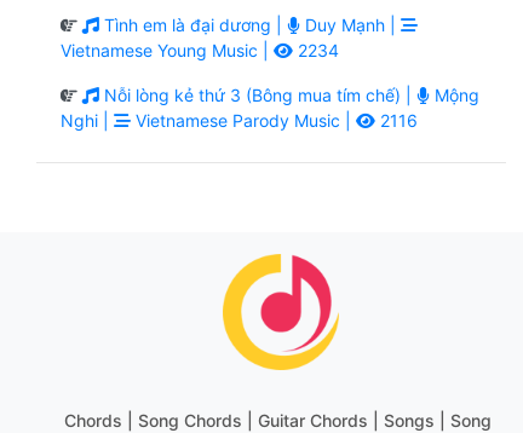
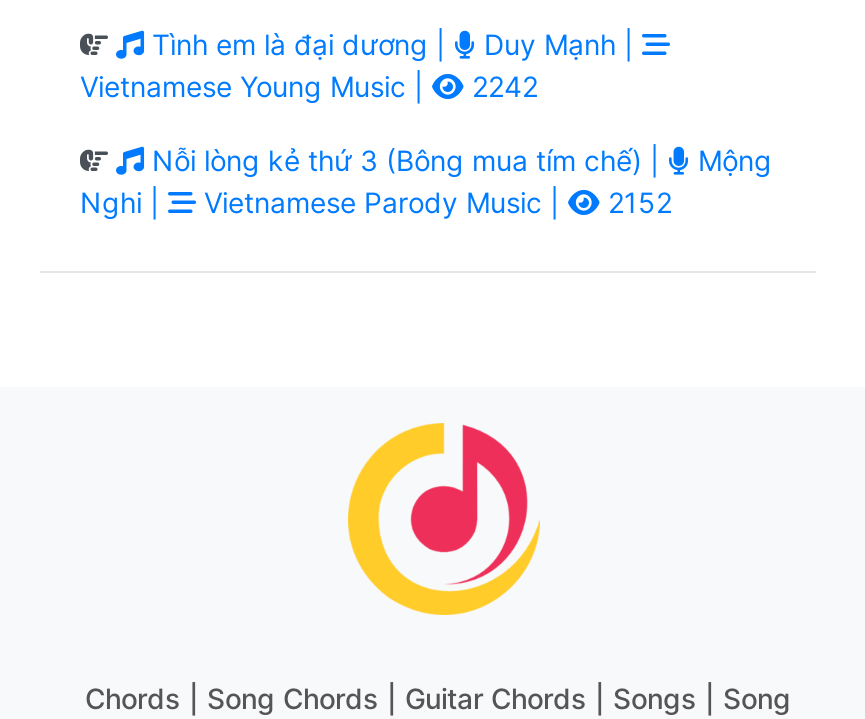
[293,40,339,60] 2234 -> [464,68,538,102] 2242
[375,110,418,130] 2116 -> [600,184,672,218] 2152

